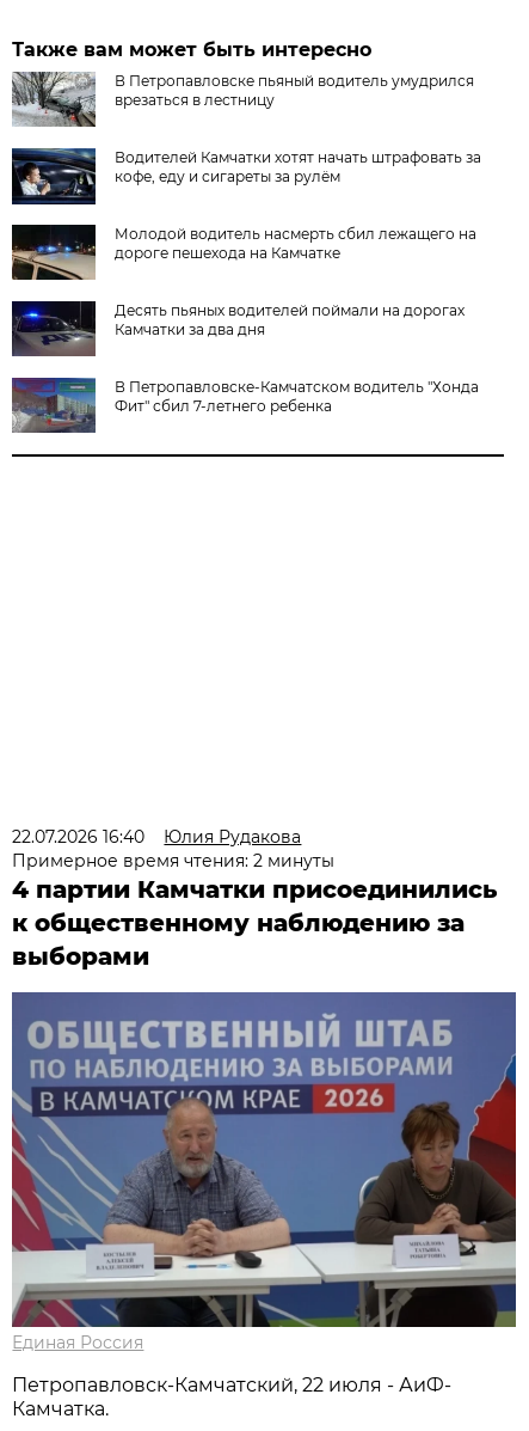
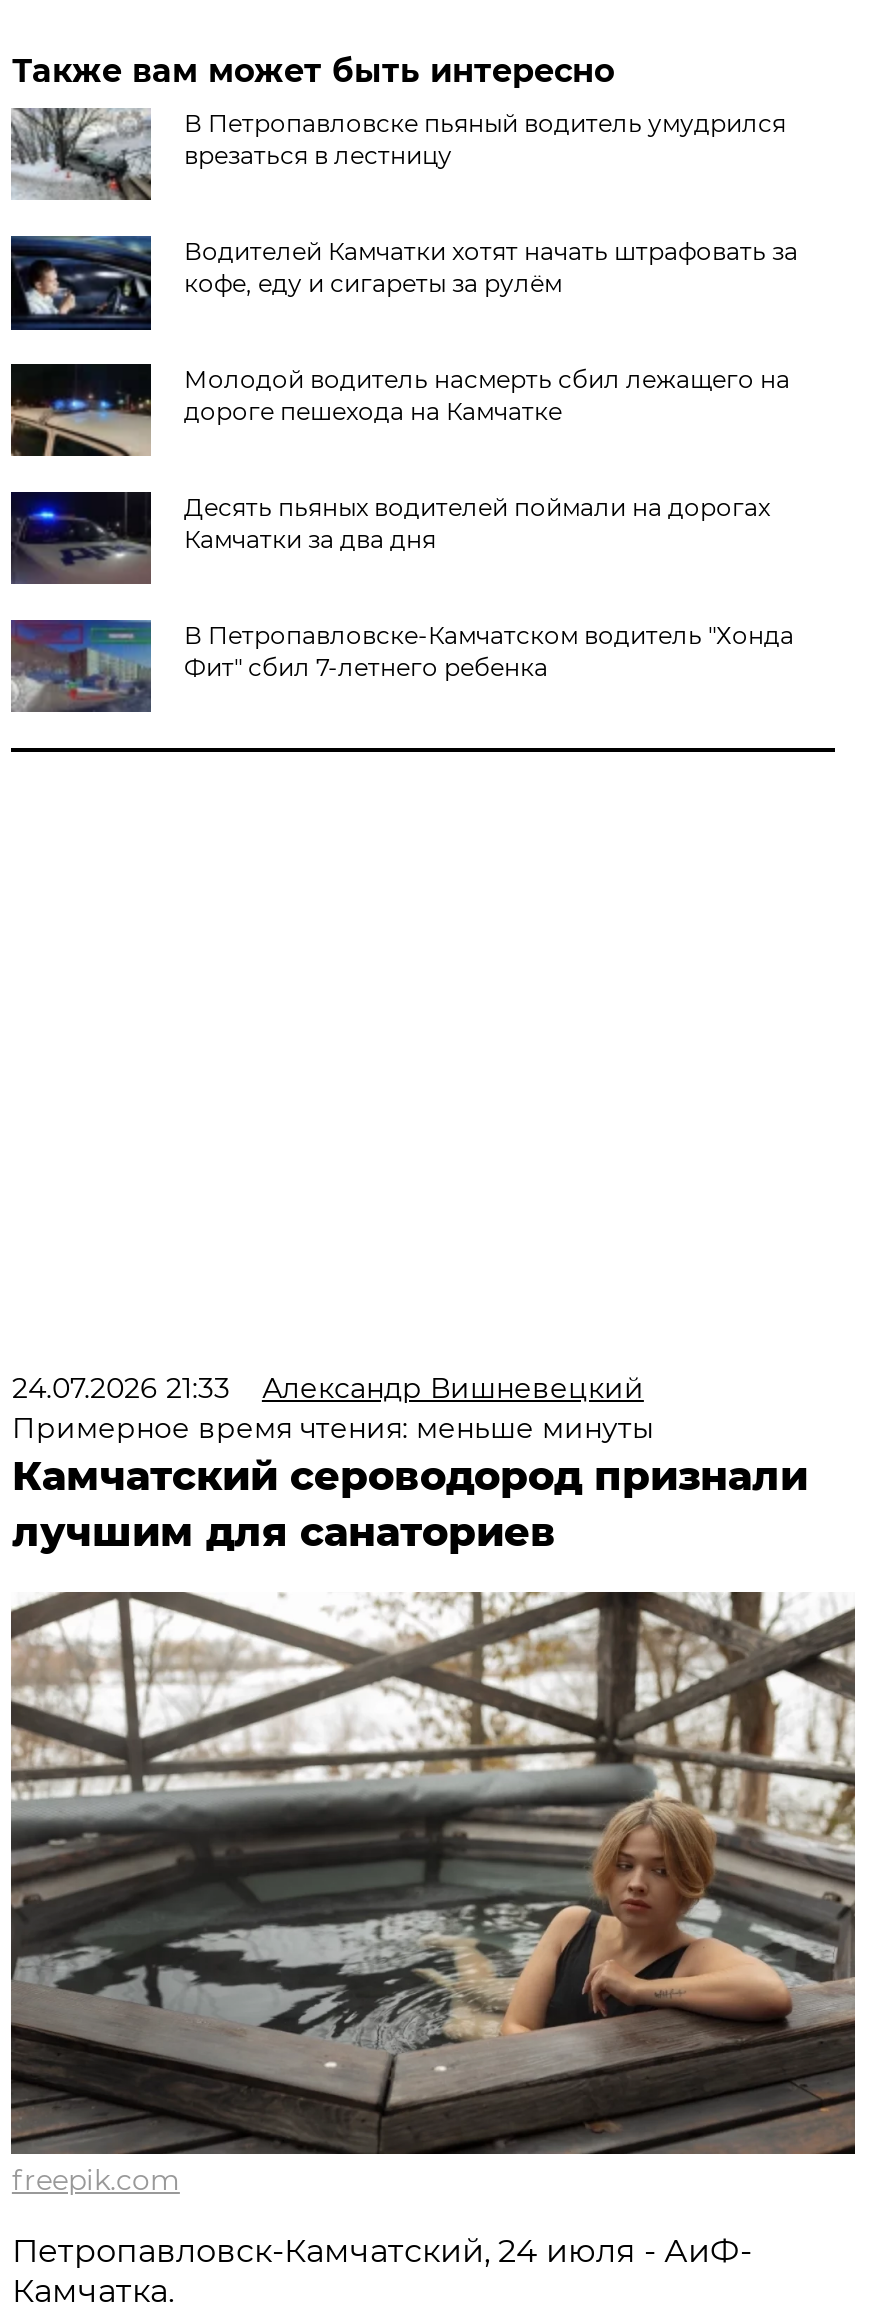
[12,826,497,971] 22.07.2026 16:40 | Юлия Рудакова | Примерное время чтения: 2 минуты | 4 партии Камчатки присоединились | к общественному наблюдению за | выборами -> [12,1370,808,1556] 24.07.2026 21:33 | Александр Вишневецкий | Примерное время чтения: меньше минуты | Камчатский сероводород признали | лучшим для санаториев
[11,991,517,1353] [image] | Единая Россия -> [9,1590,857,2198] [image] | freepik.com
[12,1374,452,1396] Петропавловск-Камчатский, 22 июля - АиФ- -> [12,2232,752,2270] Петропавловск-Камчатский, 24 июля - АиФ-

